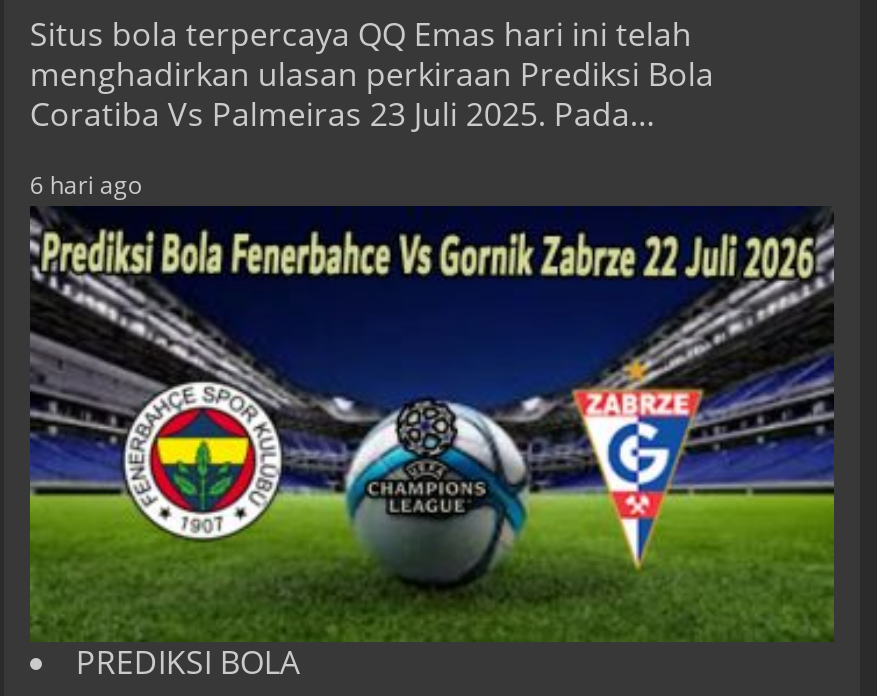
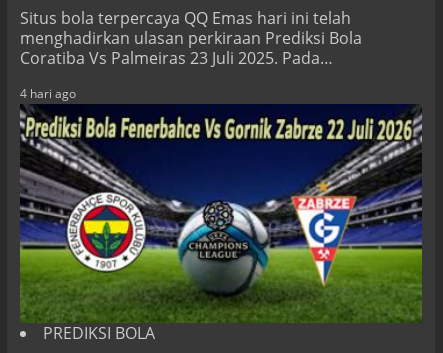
[30,167,142,201] 6 hari ago -> [20,85,76,102] 4 hari ago

